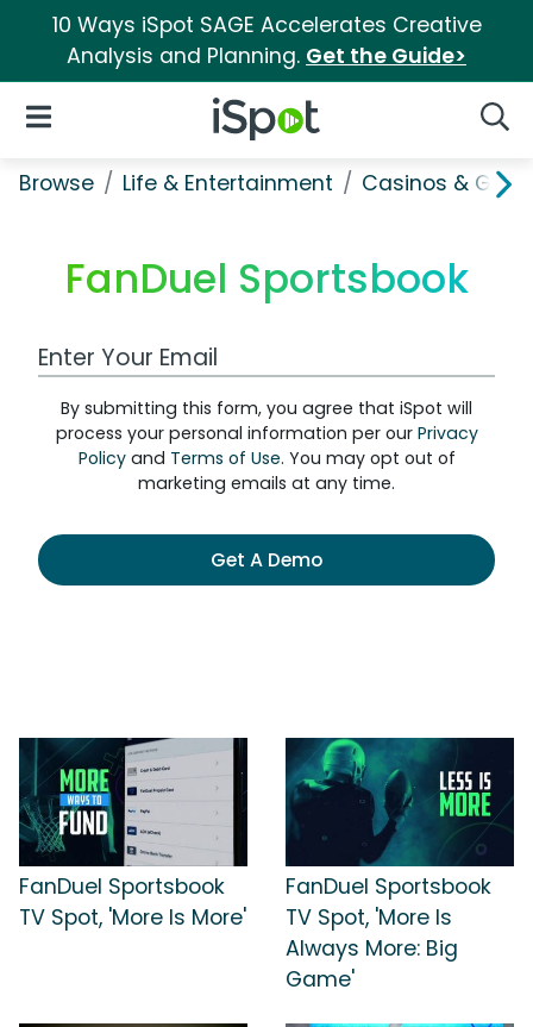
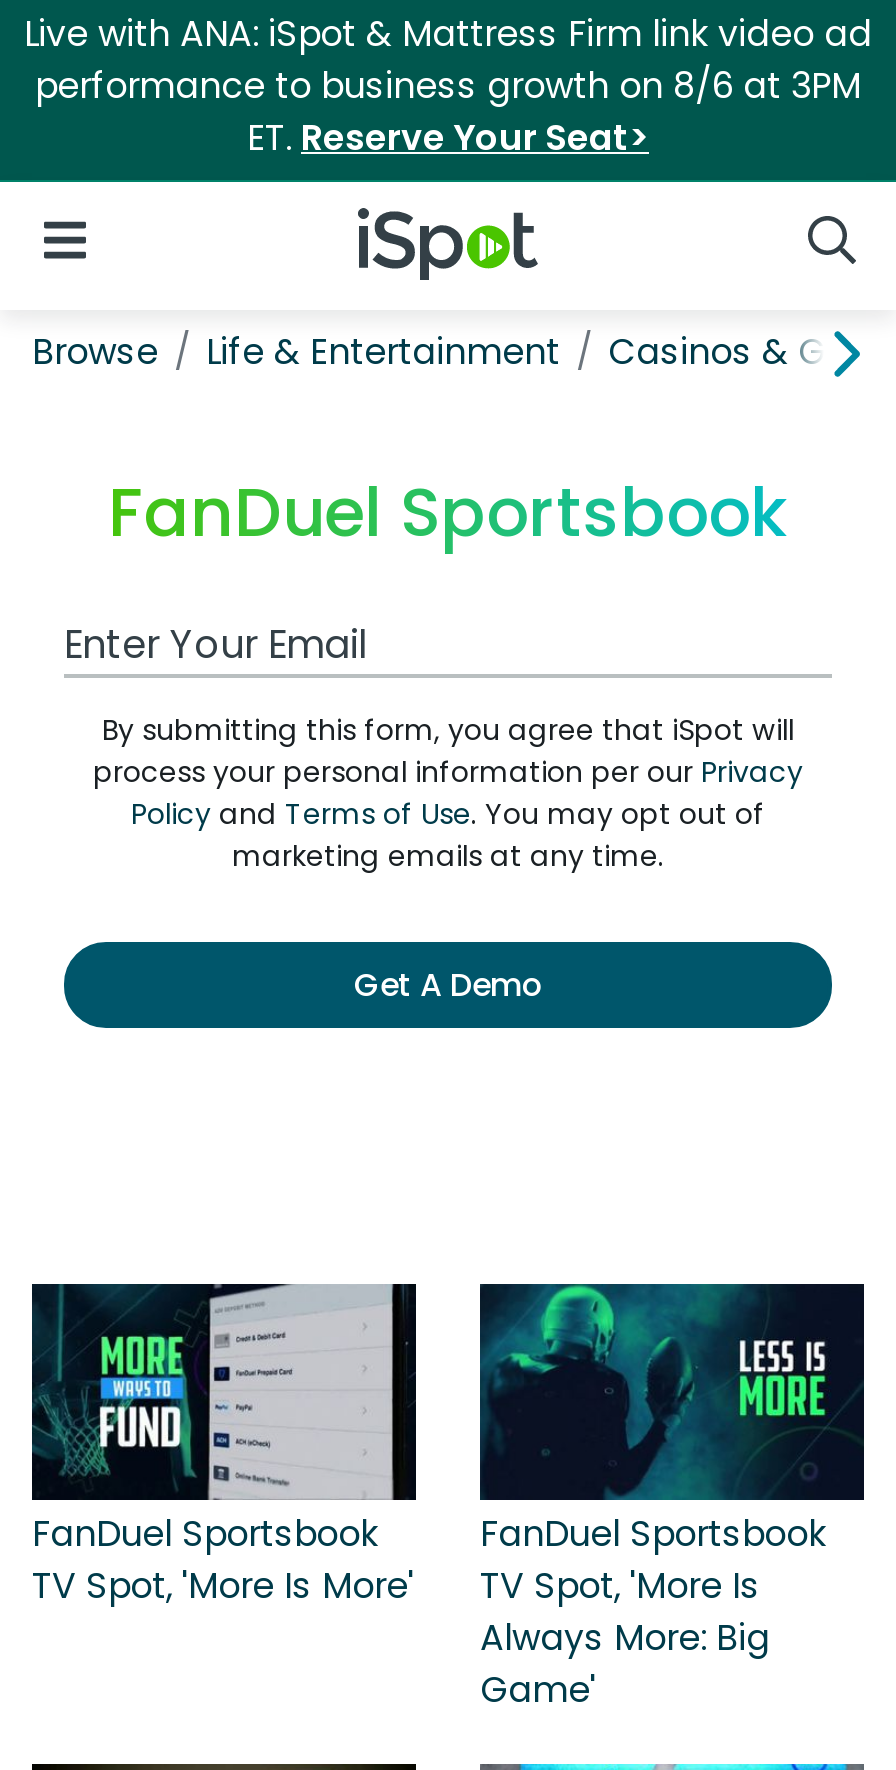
[52,11,481,70] 10 Ways iSpot SAGE Accelerates Creative | Analysis and Planning. Get the Guide> -> [24,10,872,162] Live with ANA: iSpot & Mattress Firm link video ad | performance to business growth on 8/6 at 3PM | ET. Reserve Your Seat>

